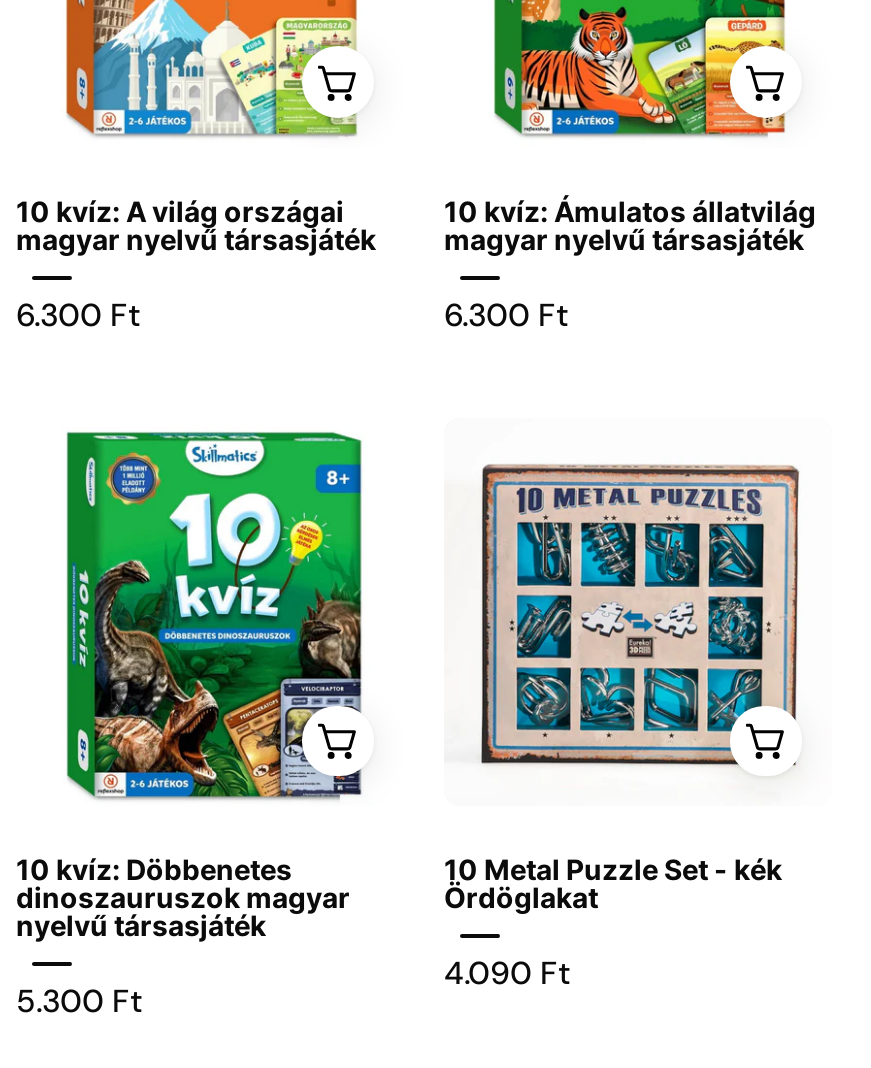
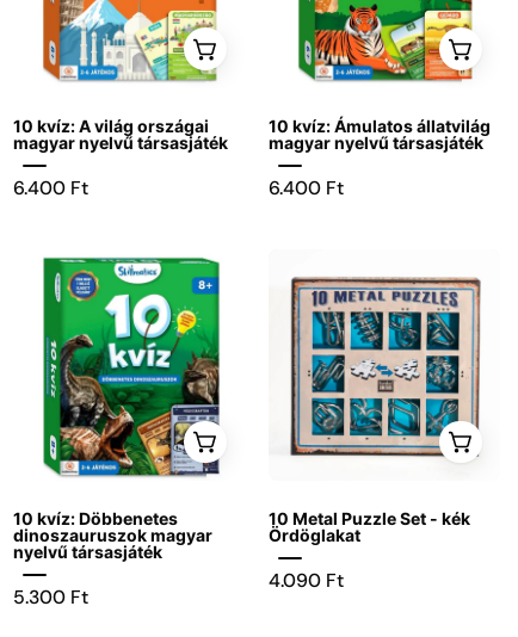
[16,294,140,336] 6.300 Ft -> [13,175,88,200] 6.400 Ft
[444,294,568,336] 6.300 Ft -> [269,175,344,200] 6.400 Ft

